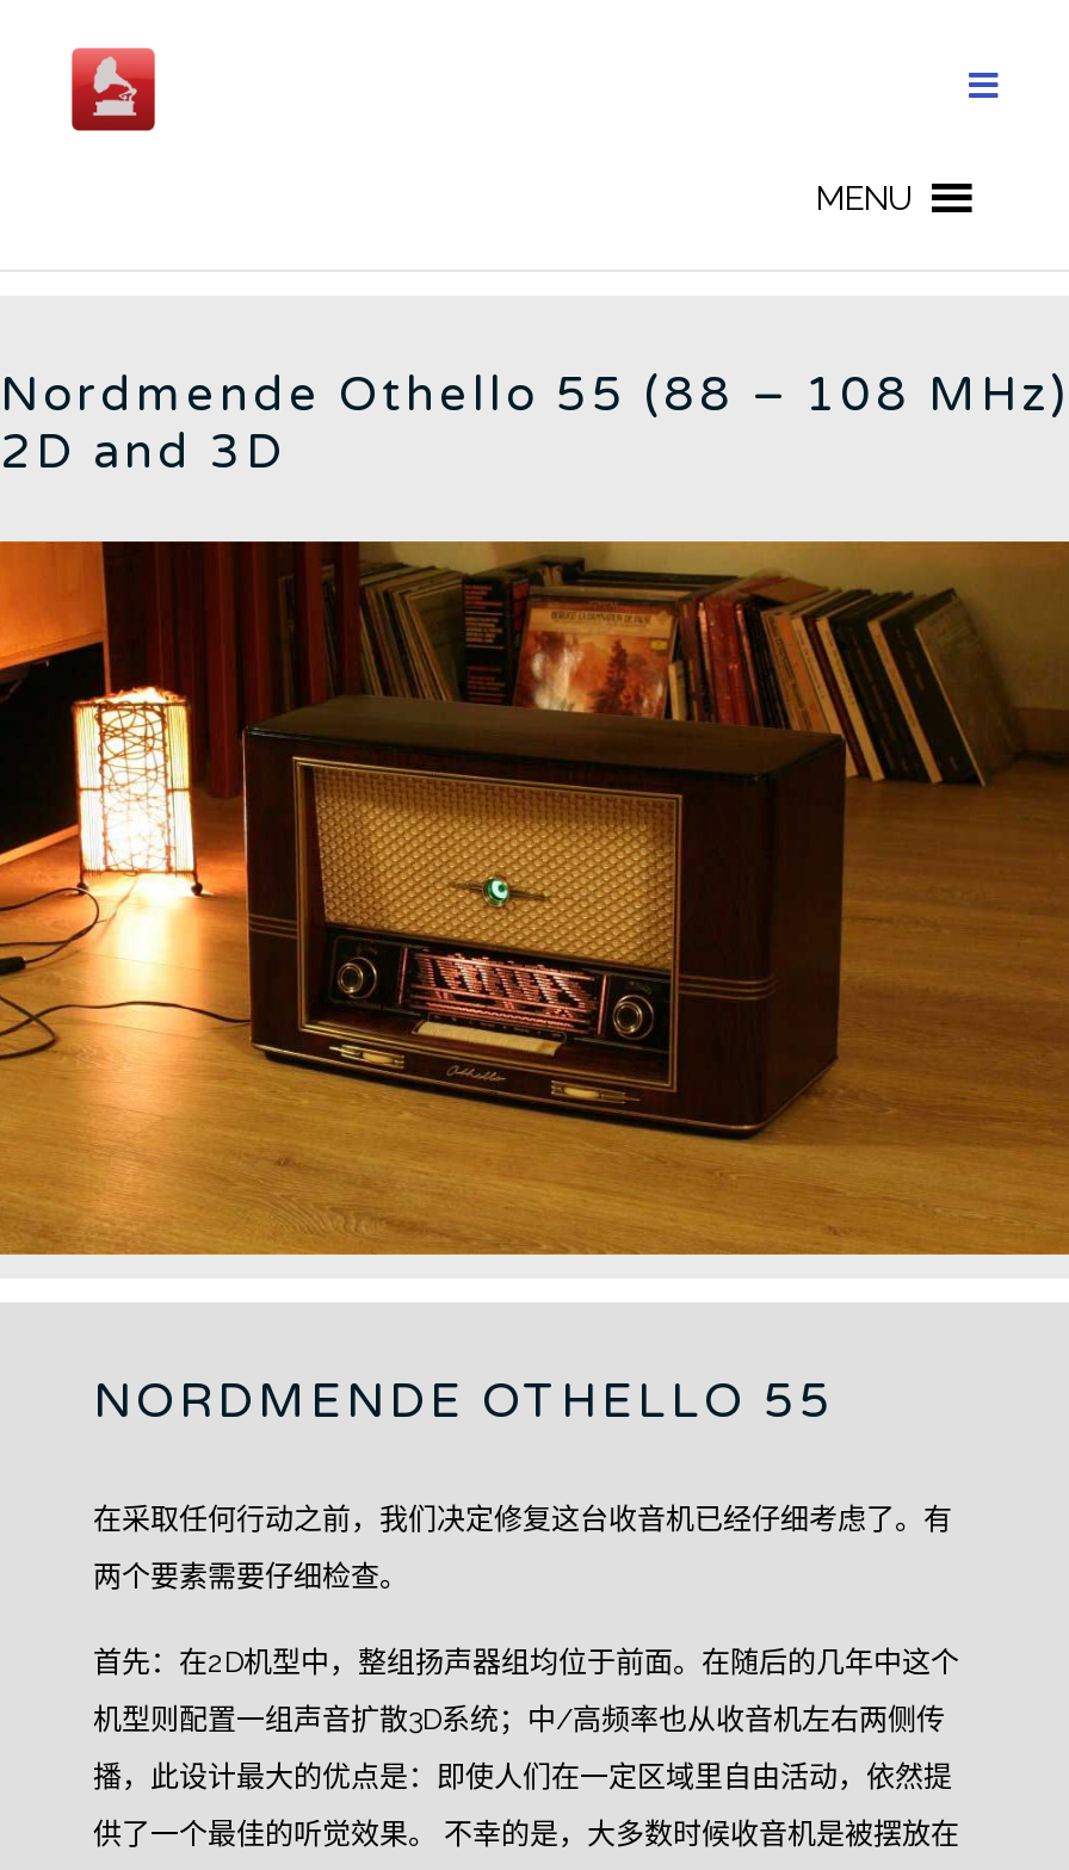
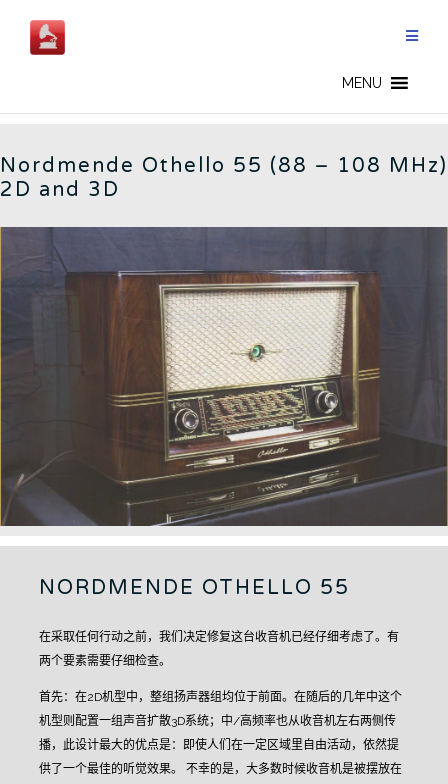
[7,539,1062,1257] [image] -> [3,226,445,527] [image]

